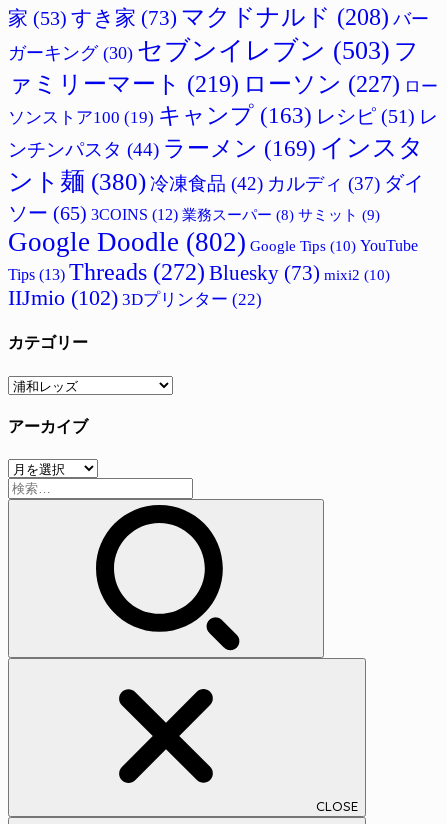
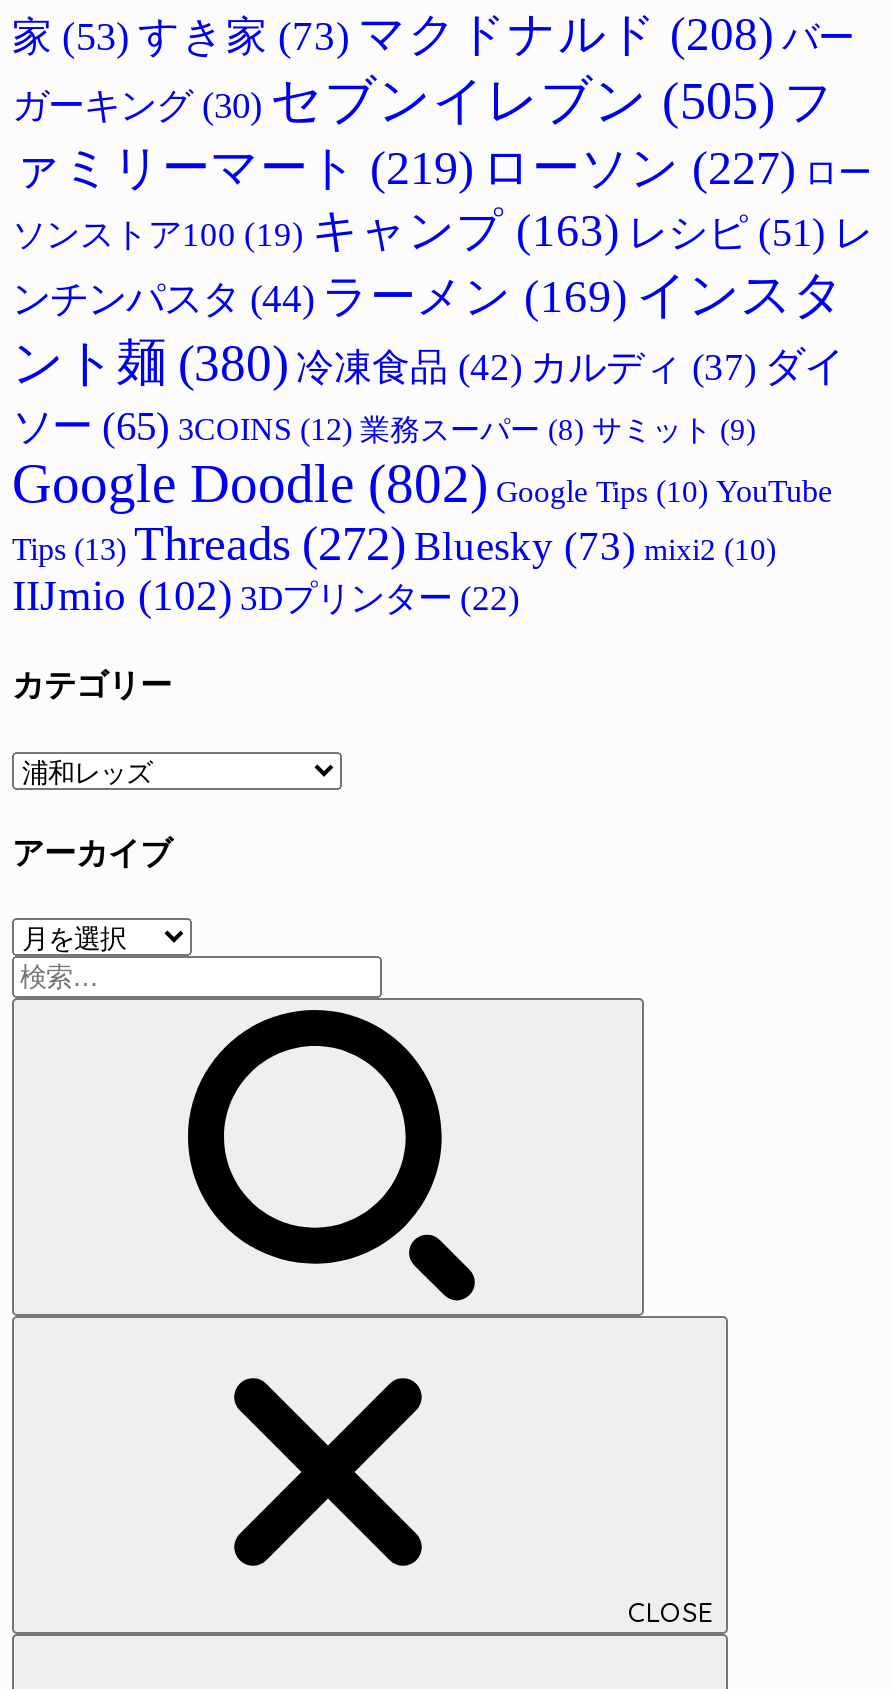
[8,36,419,65] ガーキング(30) セブンイレブン(503) フ -> [12,72,834,130] ガーキング(30) セブンイレブン(505) フ

